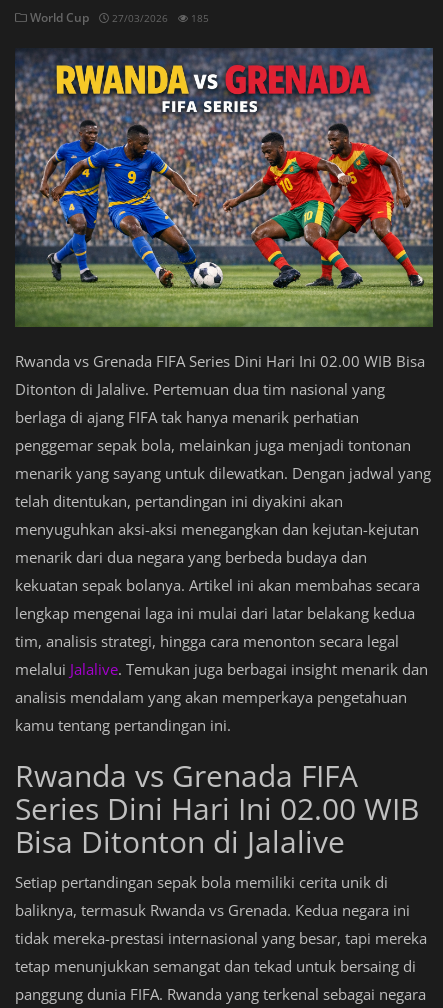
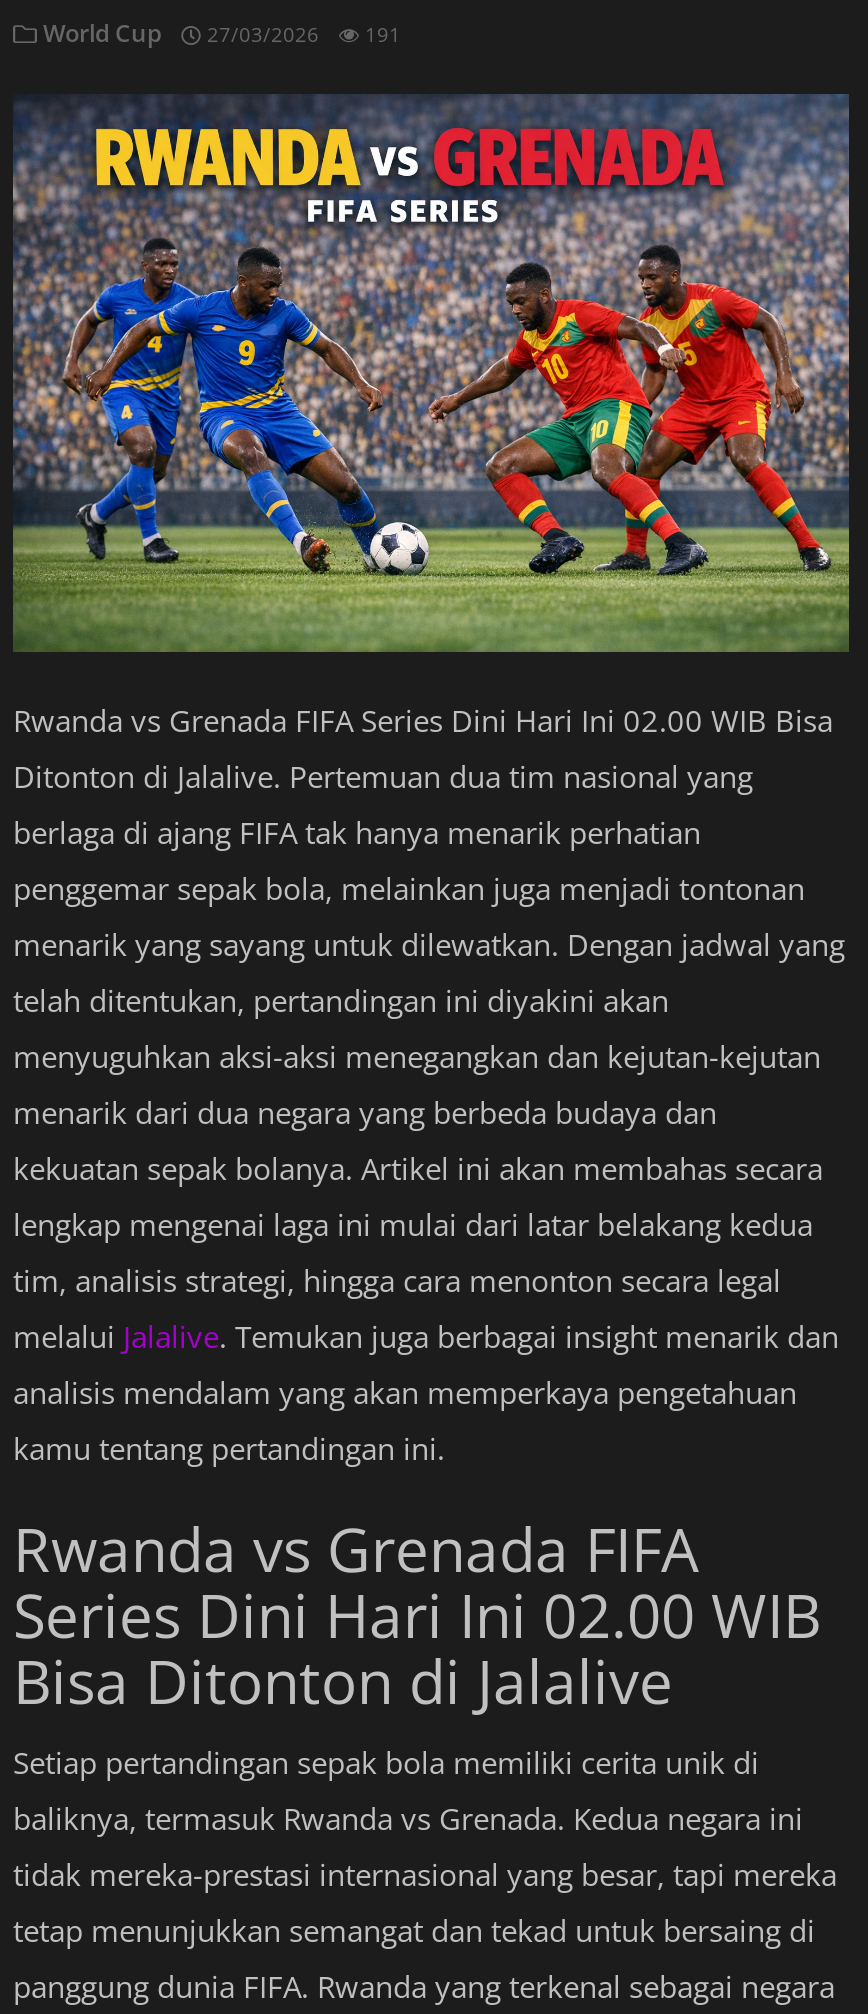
[27,9,209,26] World Cup 27/03/2026 185 -> [37,16,401,50] World Cup 27/03/2026 191

